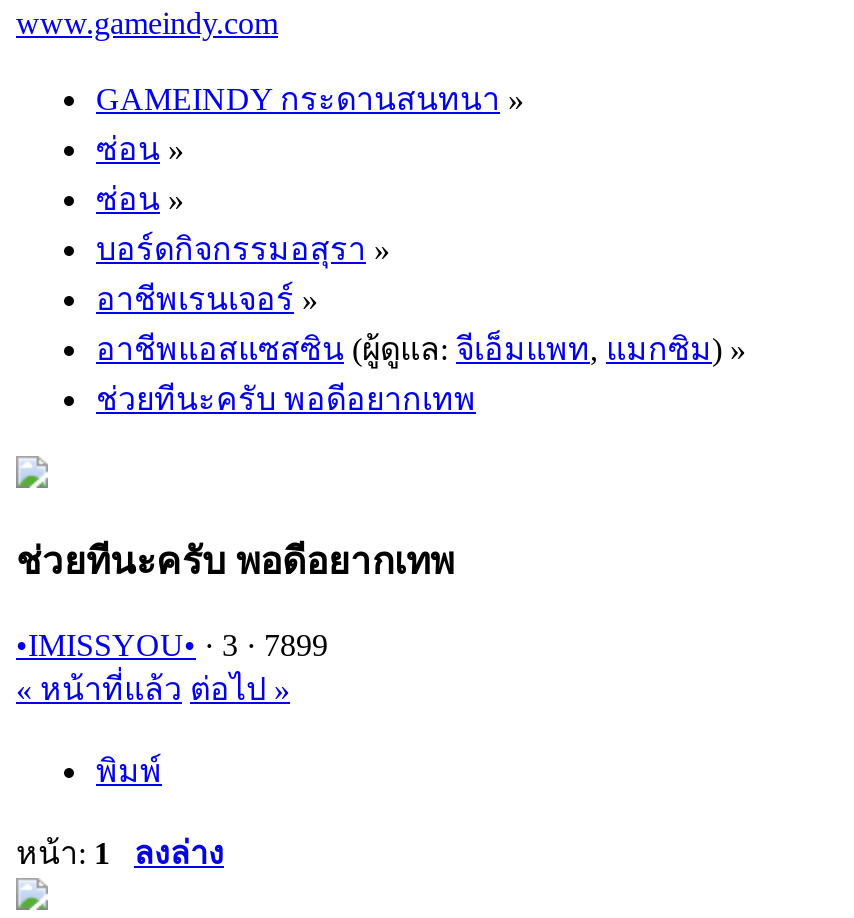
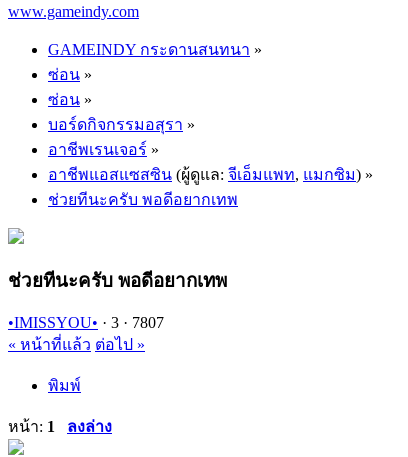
[16,628,328,662] •IMISSYOU• · 3 · 7899 -> [8,314,164,331] •IMISSYOU• · 3 · 7807

